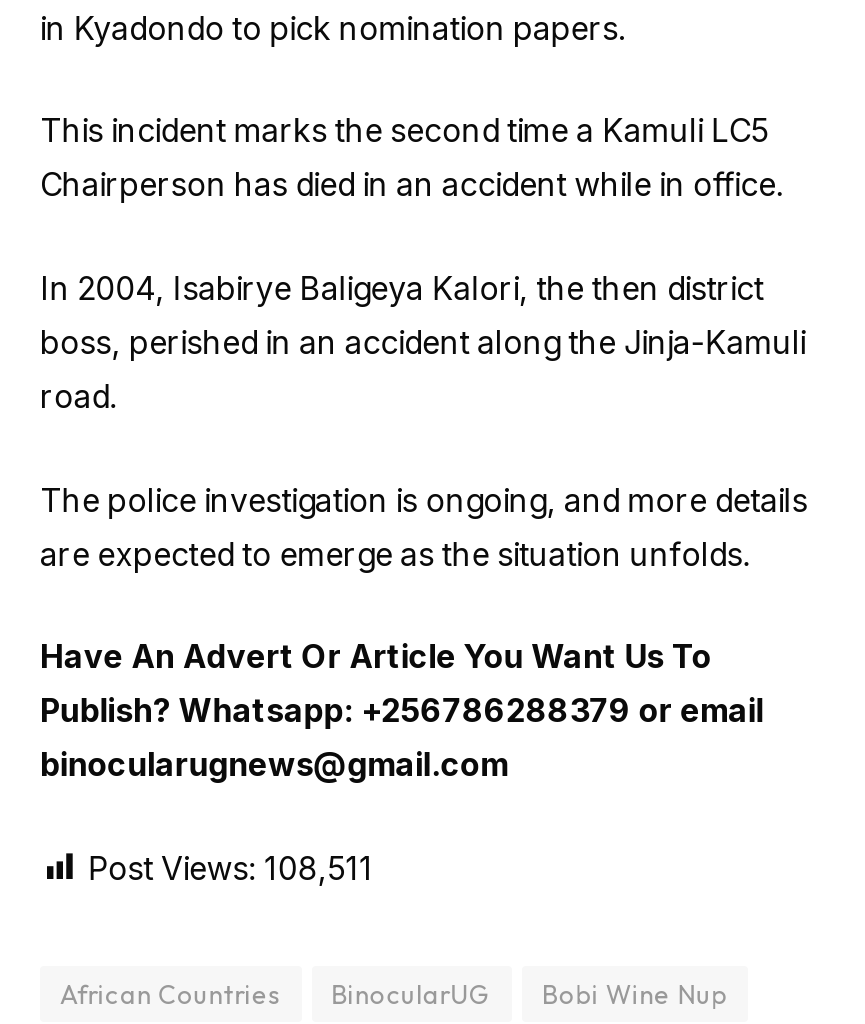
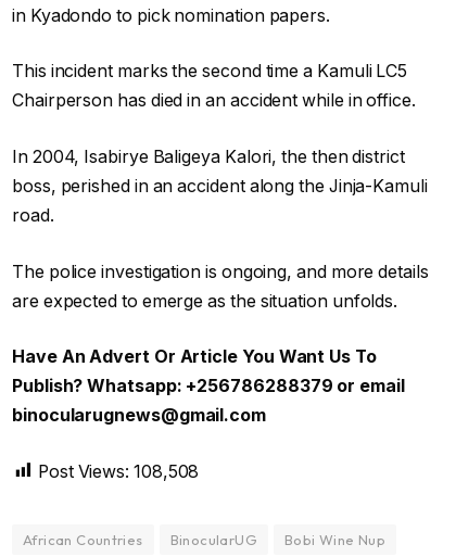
[88,849,373,887] Post Views: 108,511 -> [38,461,199,482] Post Views: 108,508

